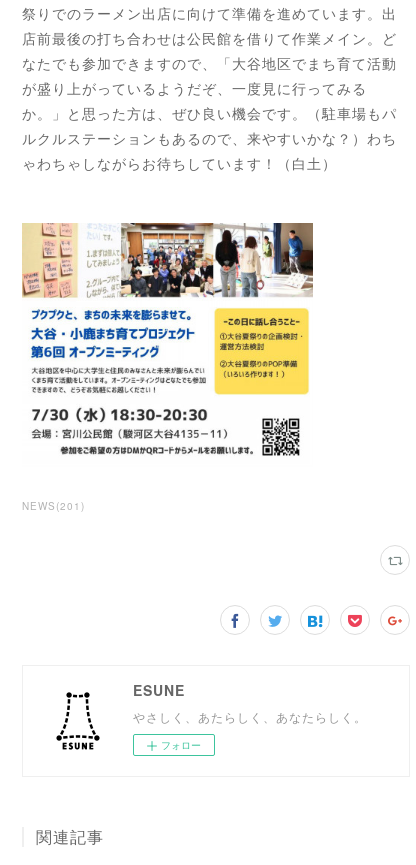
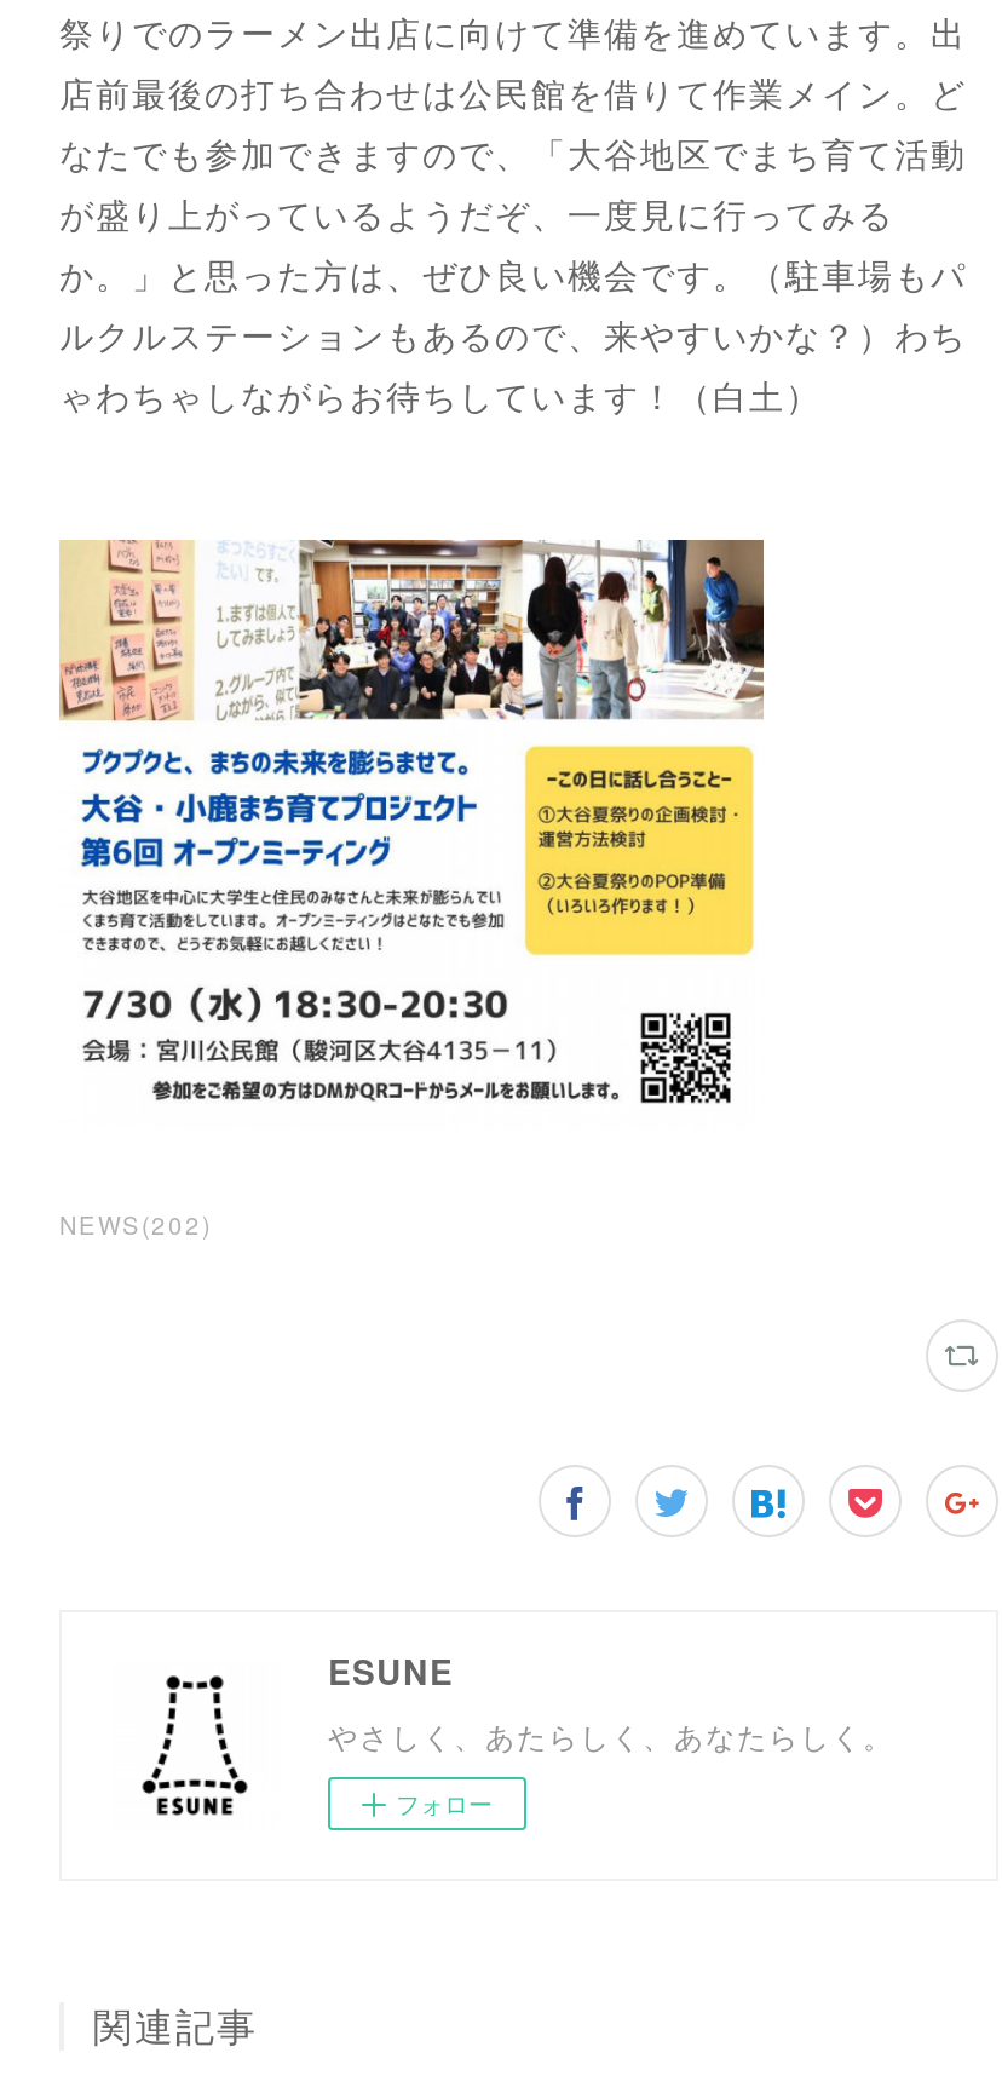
[22,499,85,513] NEWS (201) -> [59,1207,212,1241] NEWS (202)

